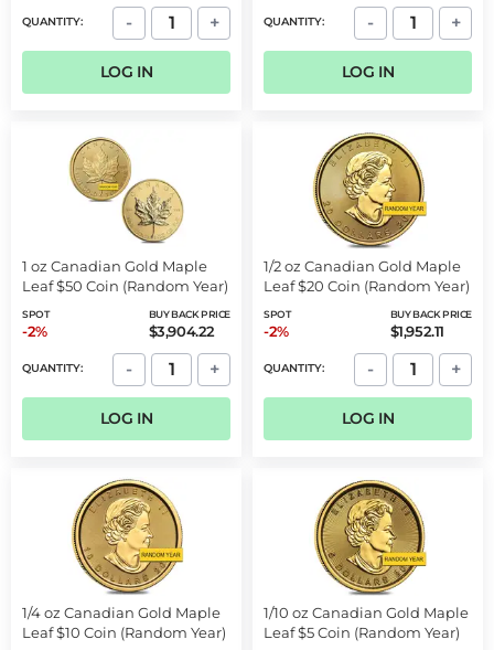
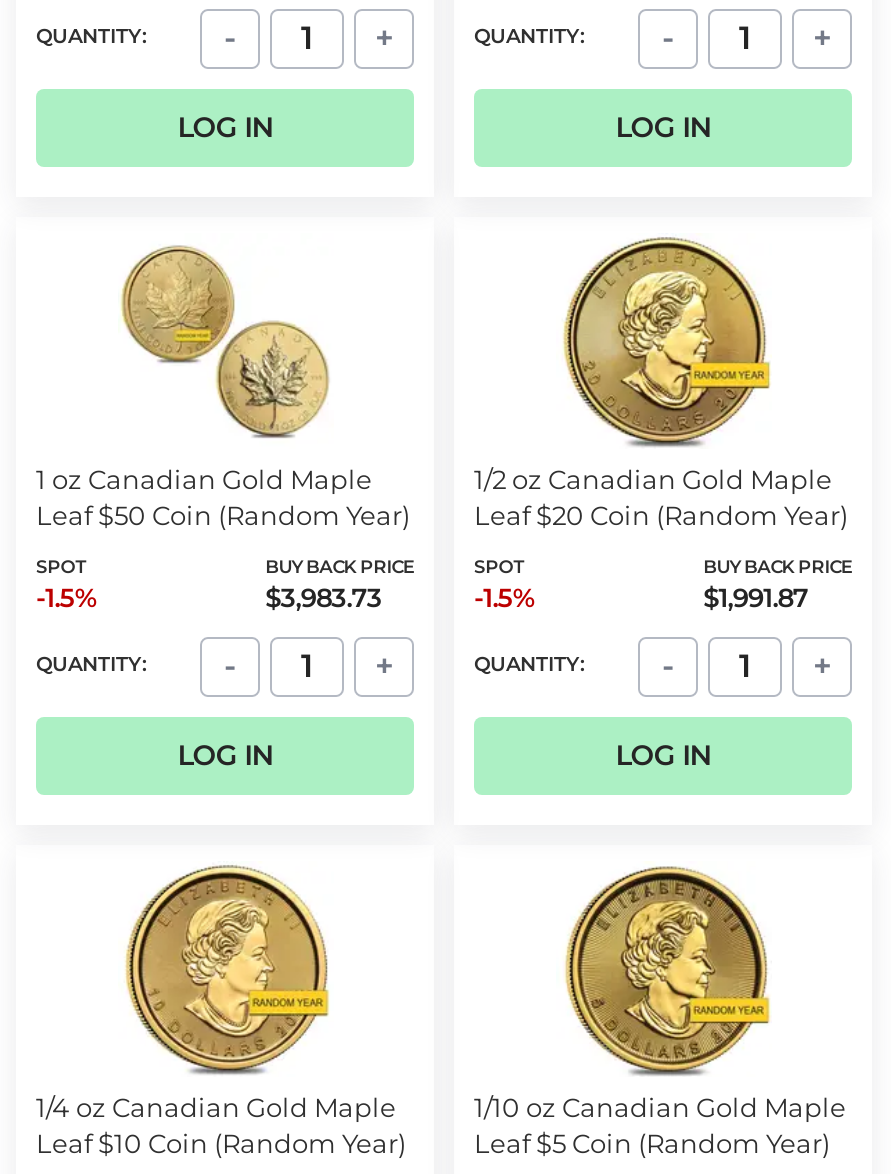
[22,322,47,340] -2% -> [36,581,96,613] -1.5%
[148,322,215,340] $3,904.22 -> [265,581,382,613] $3,983.73
[264,322,289,340] -2% -> [474,581,534,613] -1.5%
[390,322,444,340] $1,952.11 -> [703,581,808,613] $1,991.87

